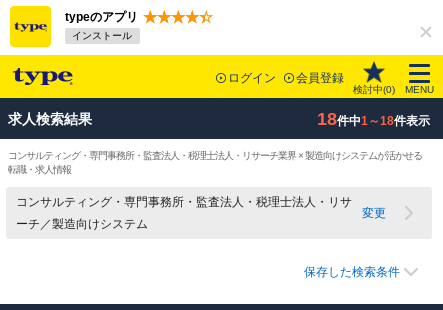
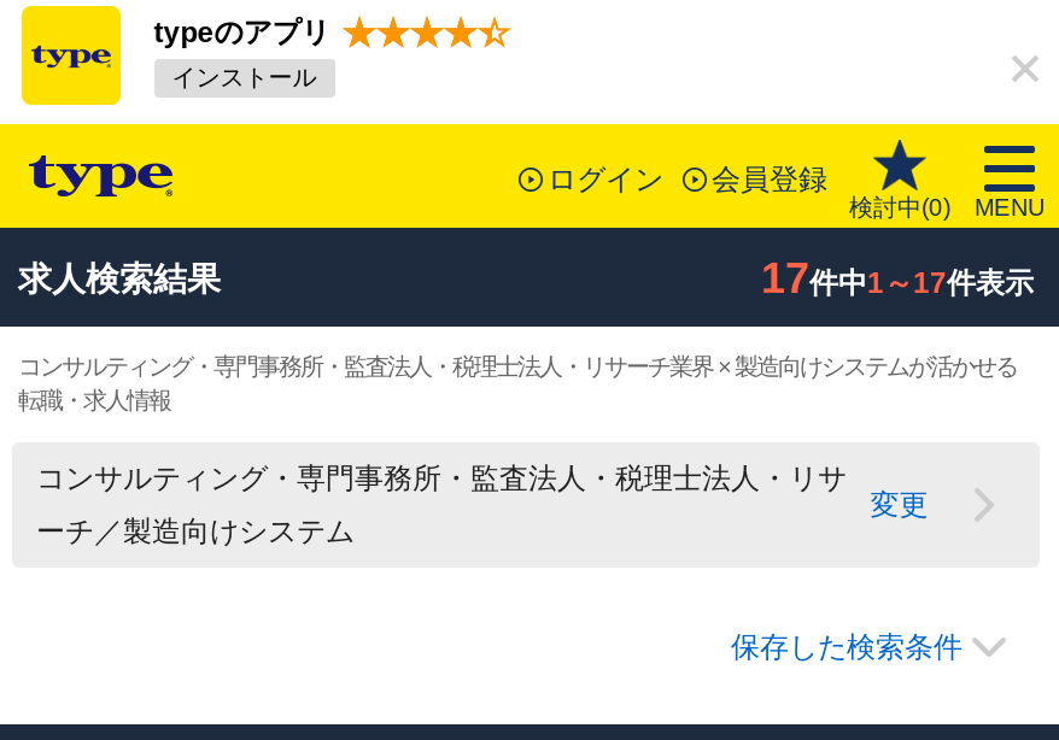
[316,109,429,129] 18件中1～18件表示 -> [761,254,1034,303] 17件中1～17件表示

